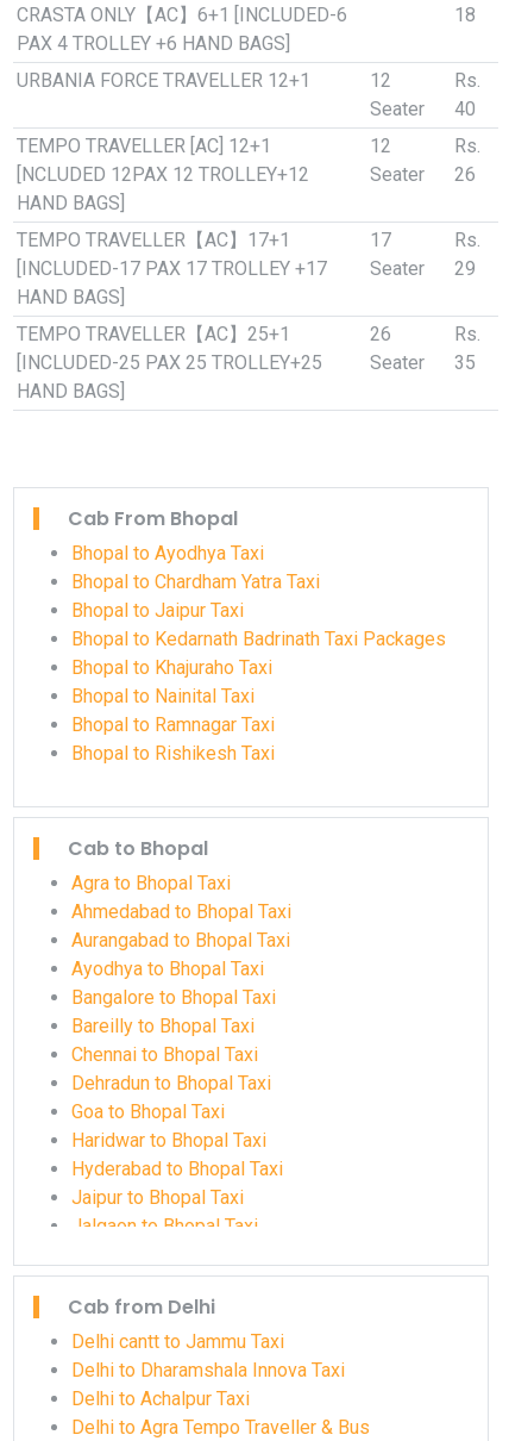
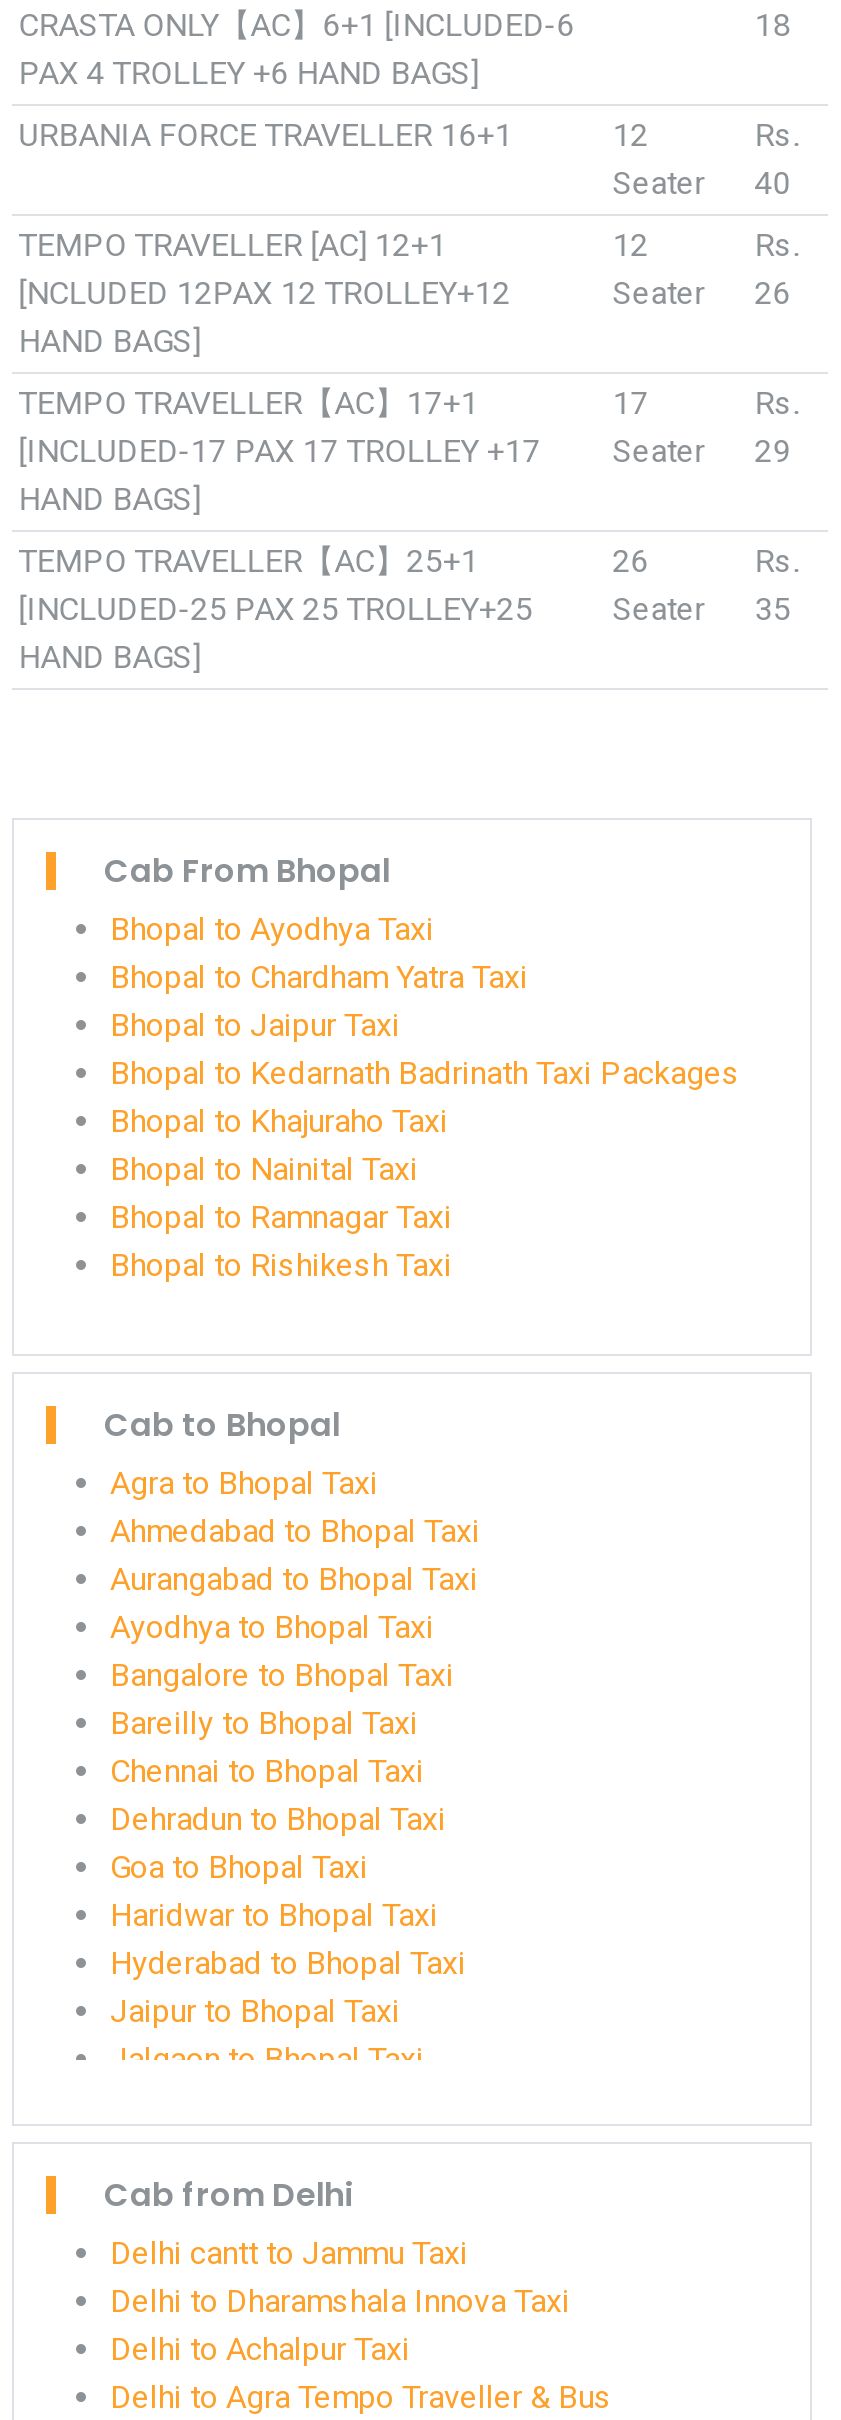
[17,69,311,92] URBANIA FORCE TRAVELLER 12+1 -> [18,116,512,154] URBANIA FORCE TRAVELLER 16+1

